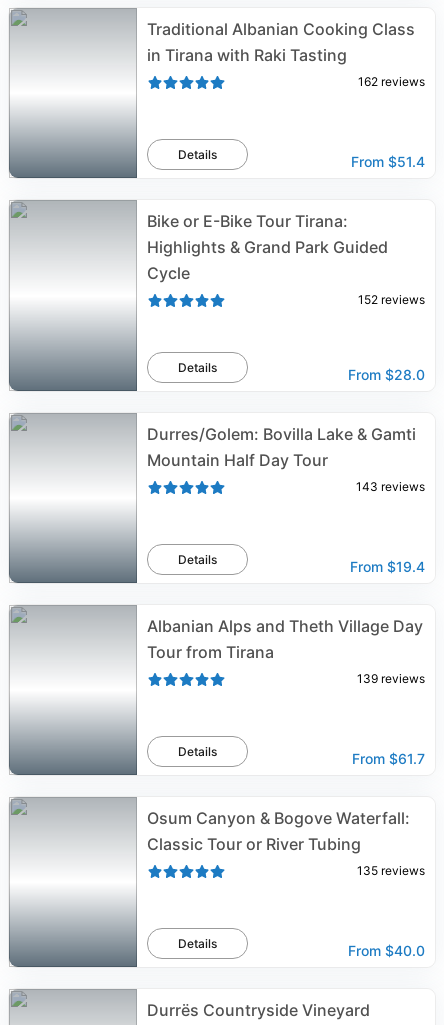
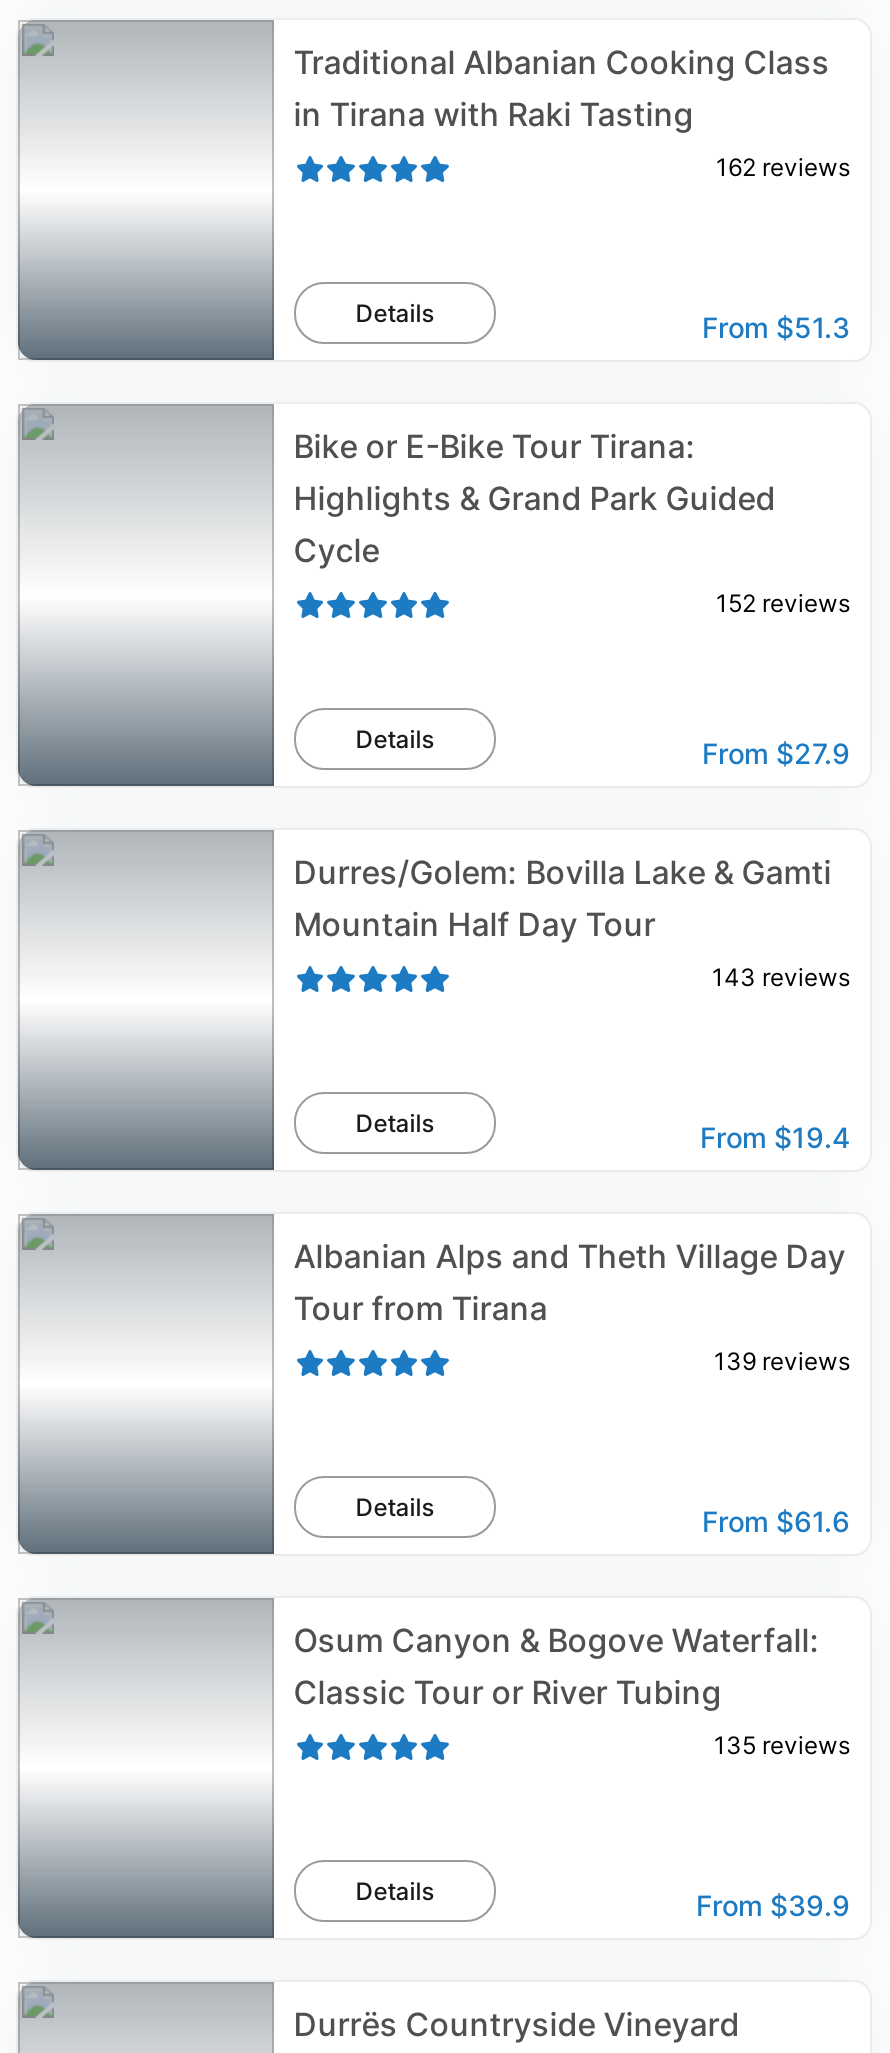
[351,153,425,170] From $51.4 -> [702,310,850,344] From $51.3
[348,366,425,383] From $28.0 -> [702,736,850,770] From $27.9
[352,750,425,767] From $61.7 -> [702,1504,850,1538] From $61.6
[348,942,425,959] From $40.0 -> [696,1888,850,1922] From $39.9

